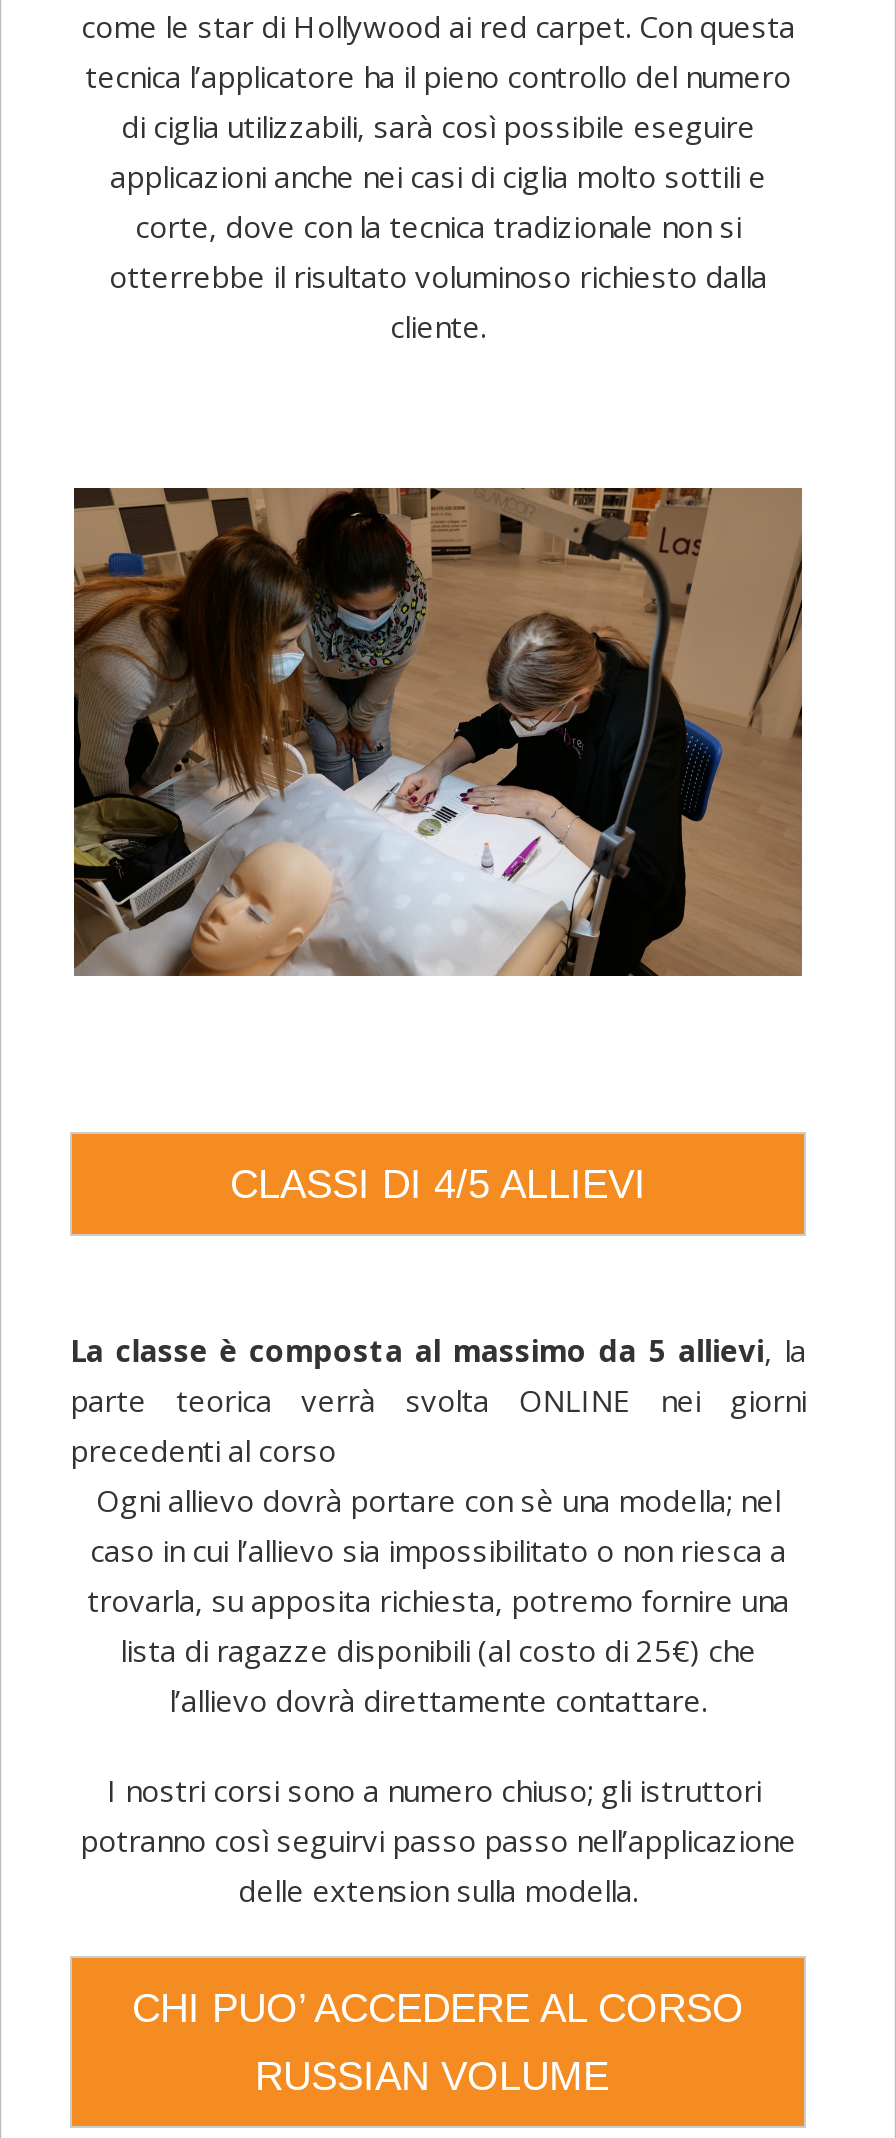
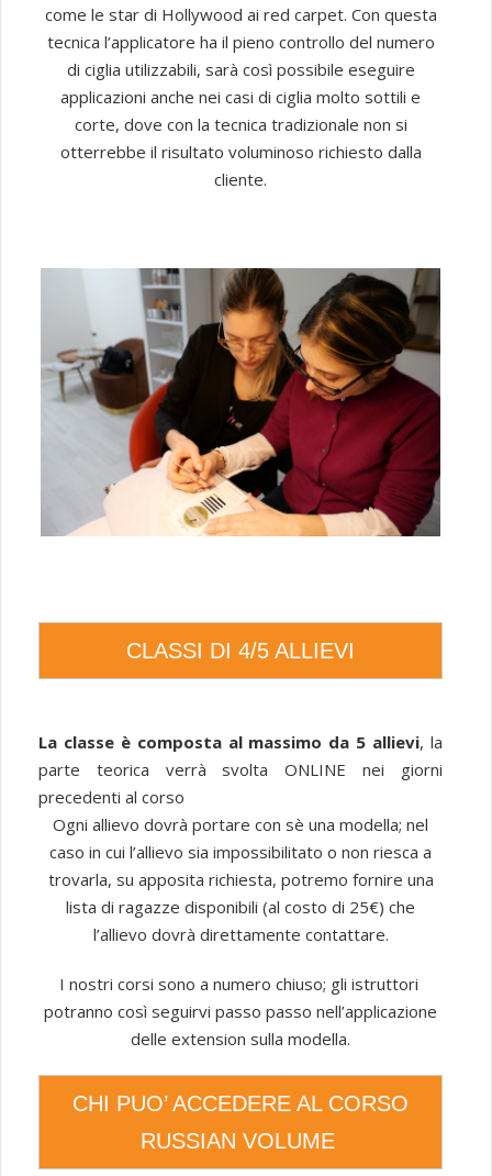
[72,486,804,978] [image] -> [41,267,441,537] [image]

